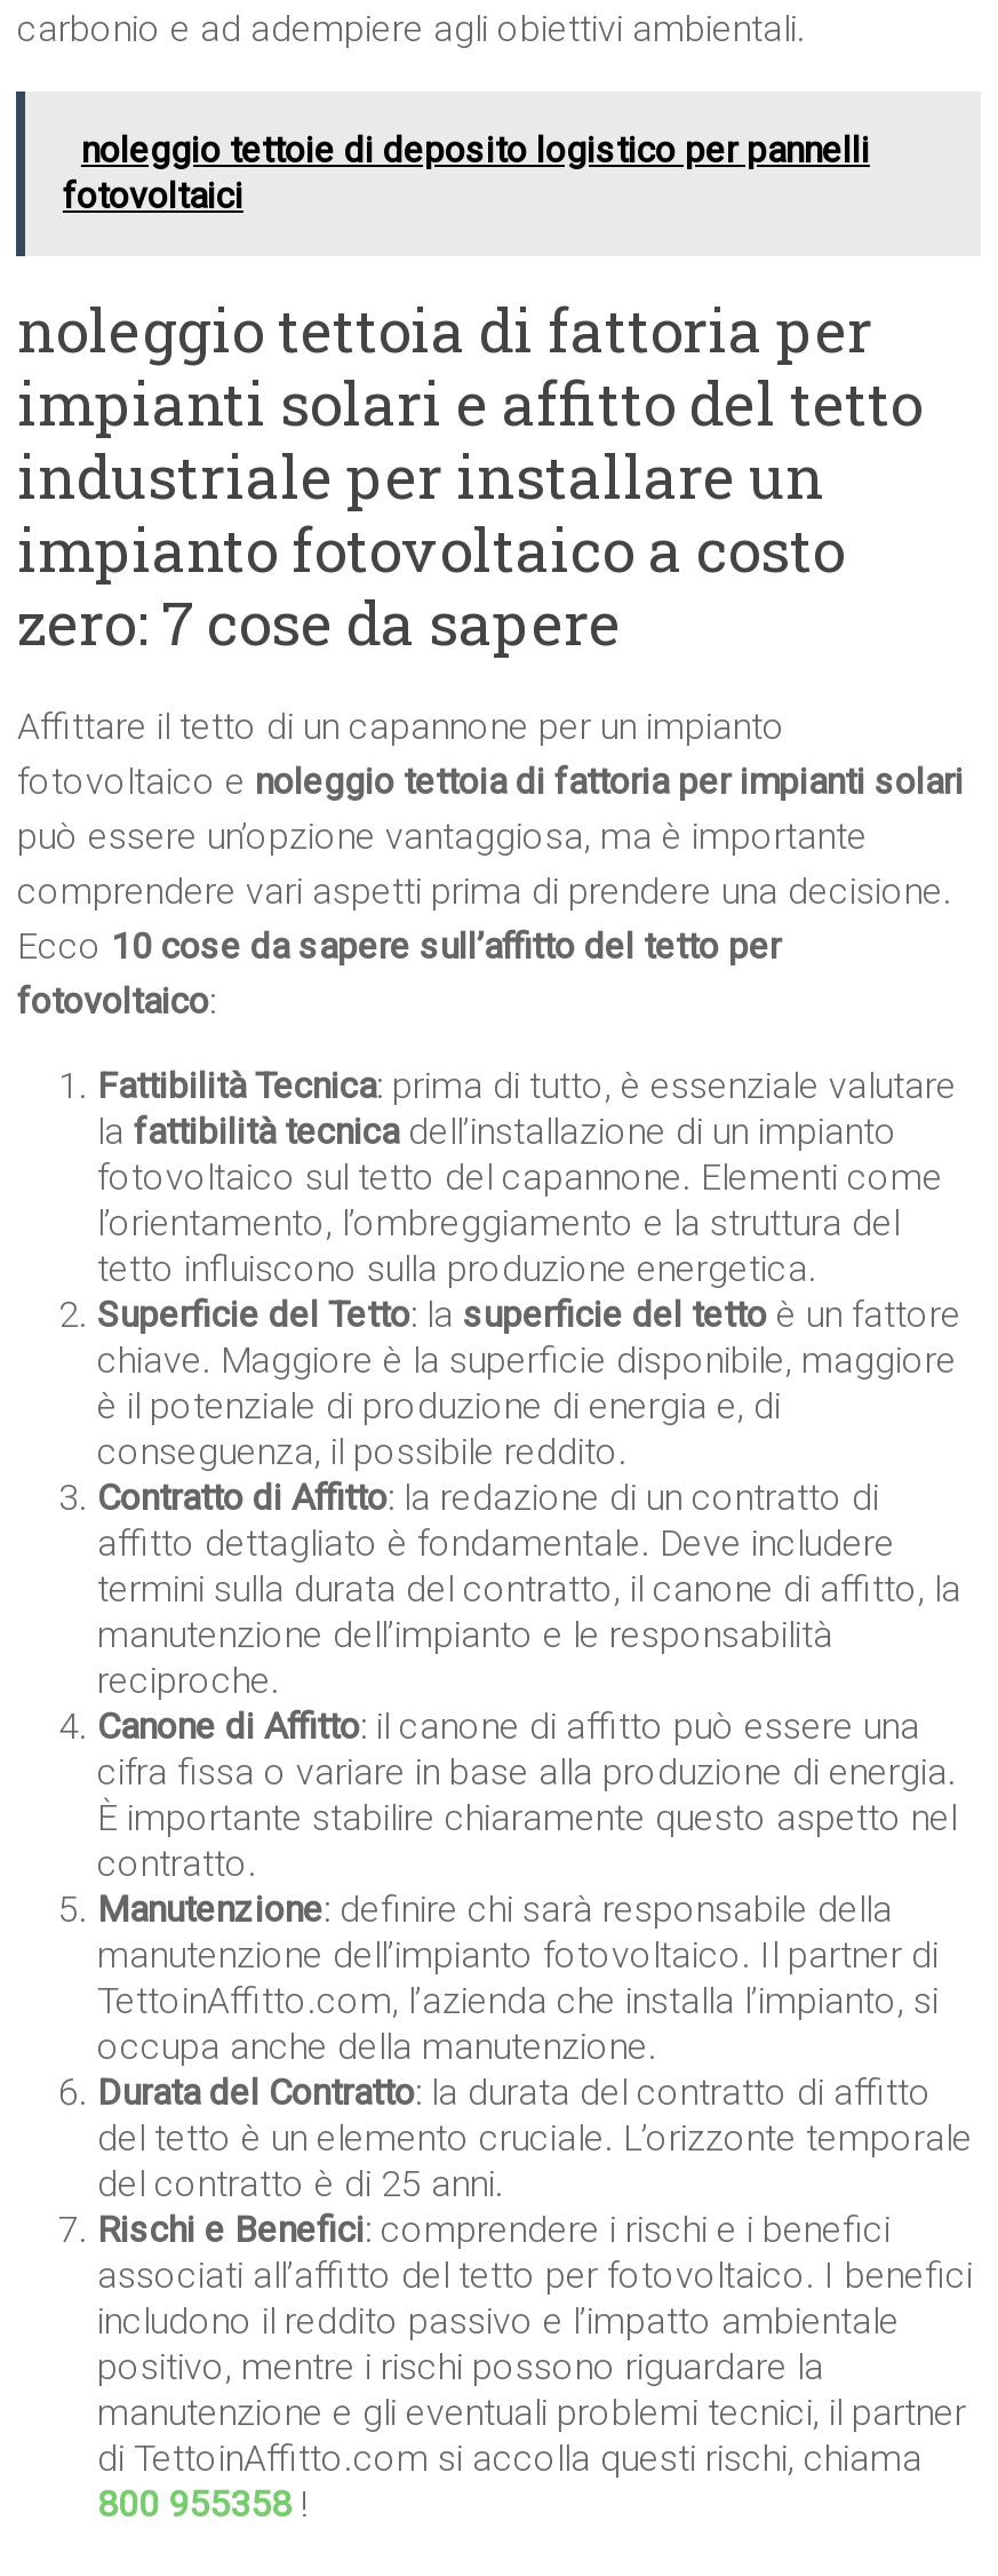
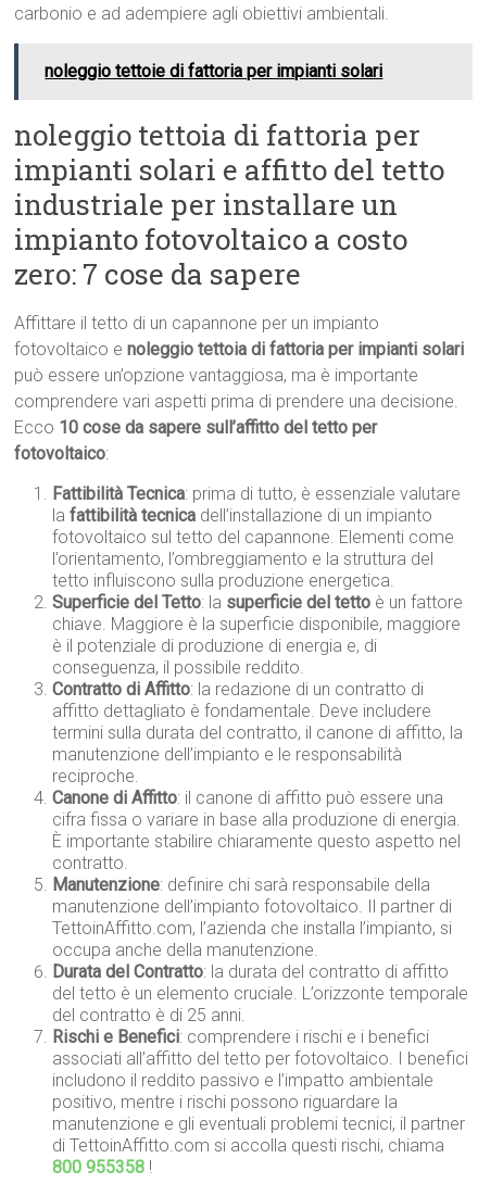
[63,129,870,218] noleggio tettoie di deposito logistico per pannelli | fotovoltaici -> [45,61,383,82] noleggio tettoie di fattoria per impianti solari

